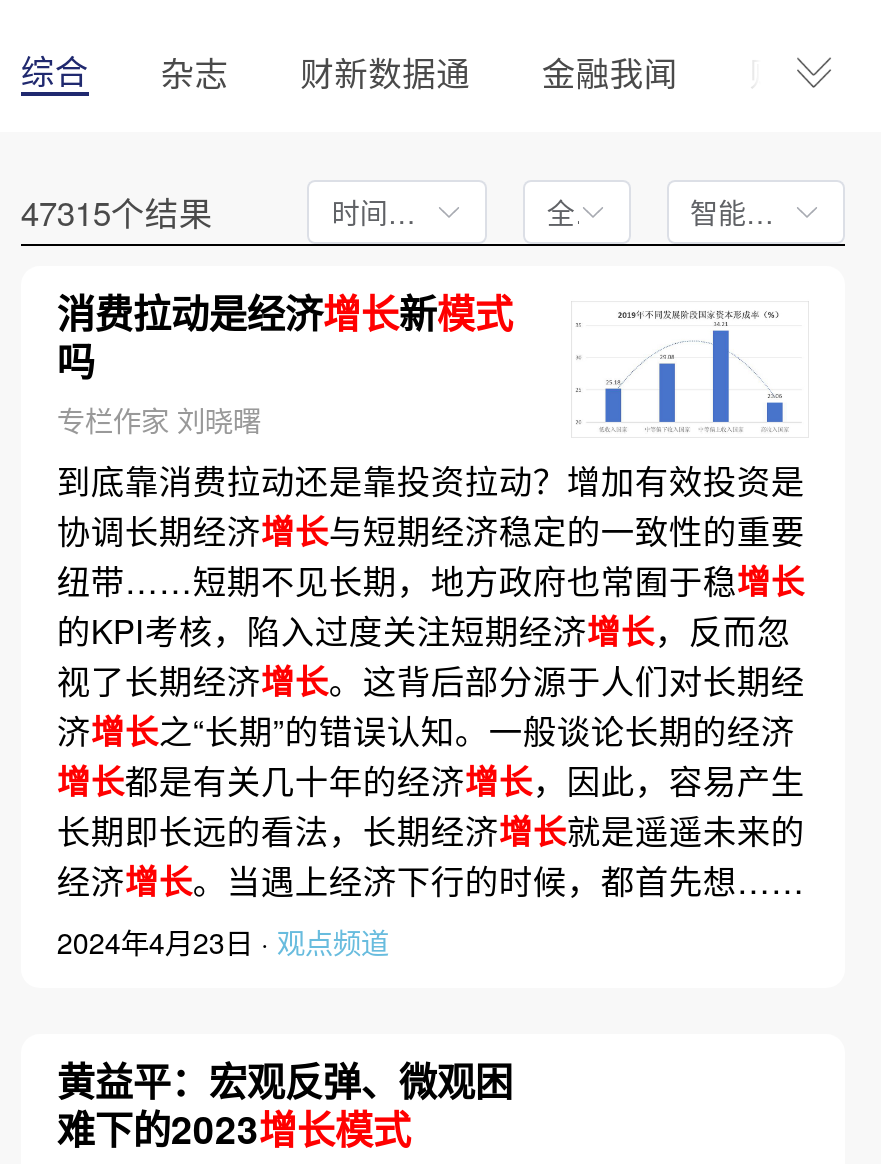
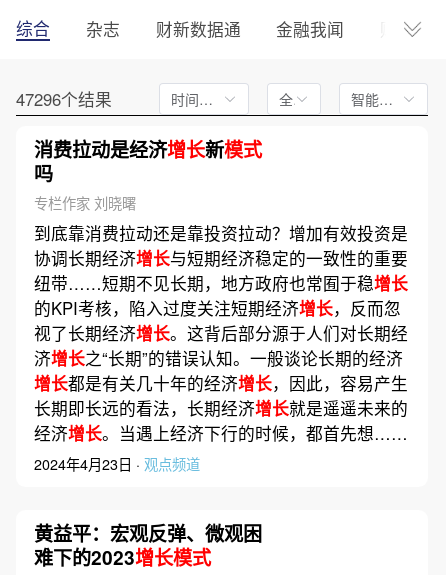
[21,188,213,236] 47315个结果 -> [16,87,112,111] 47296个结果
[599,310,787,432] [image] -> none

